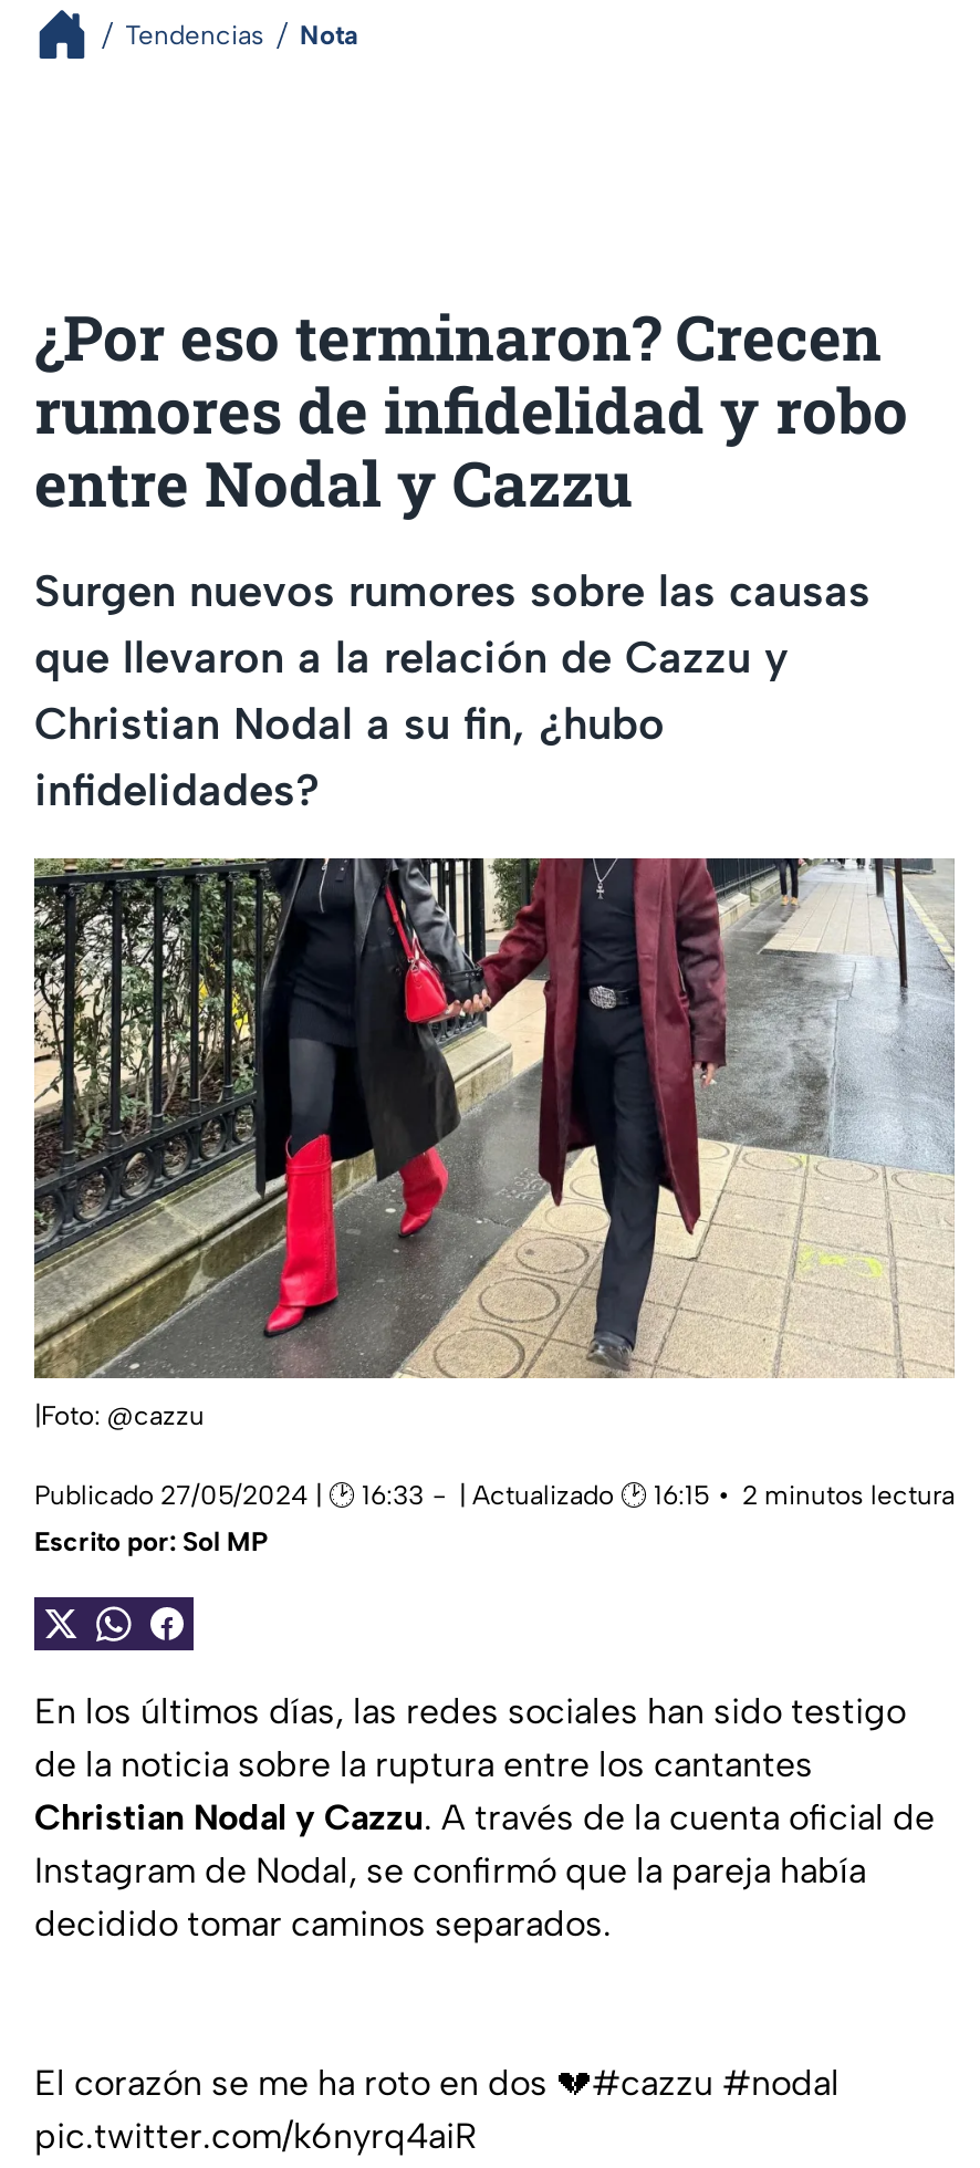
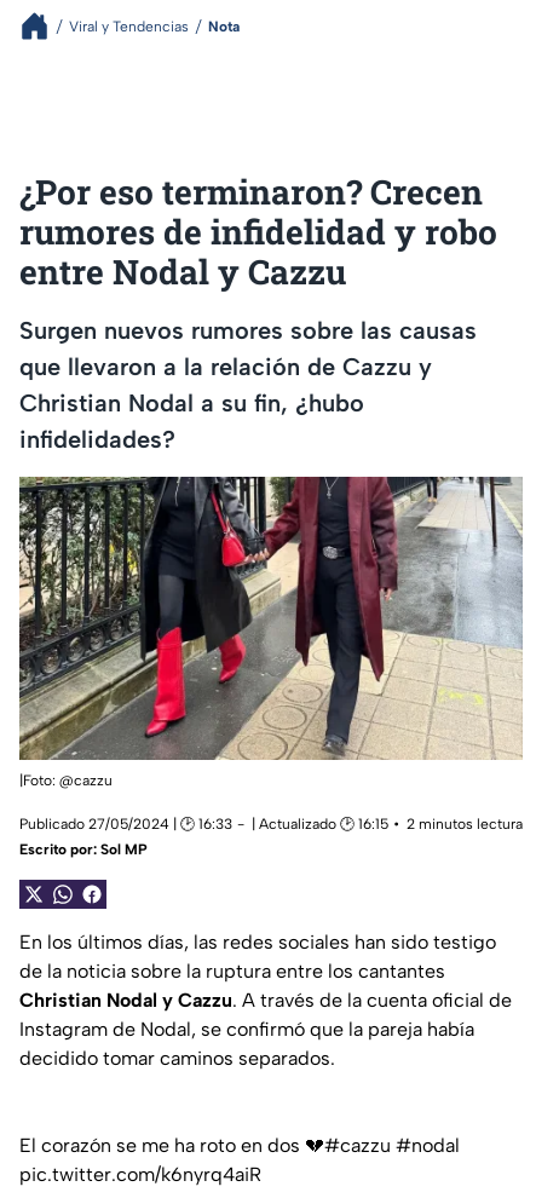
[125,19,264,50] Tendencias -> [69,18,189,34] Viral y Tendencias

